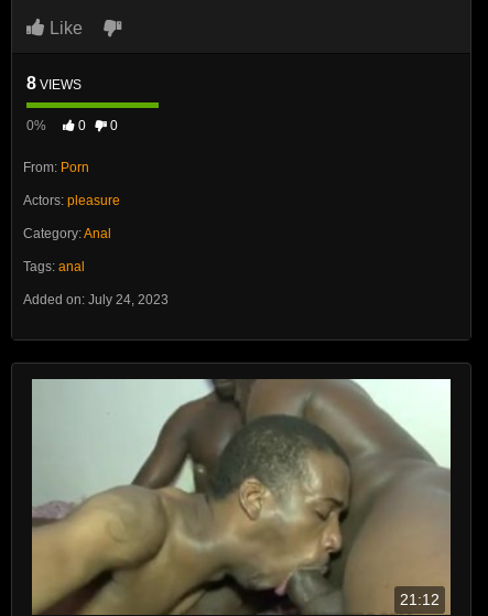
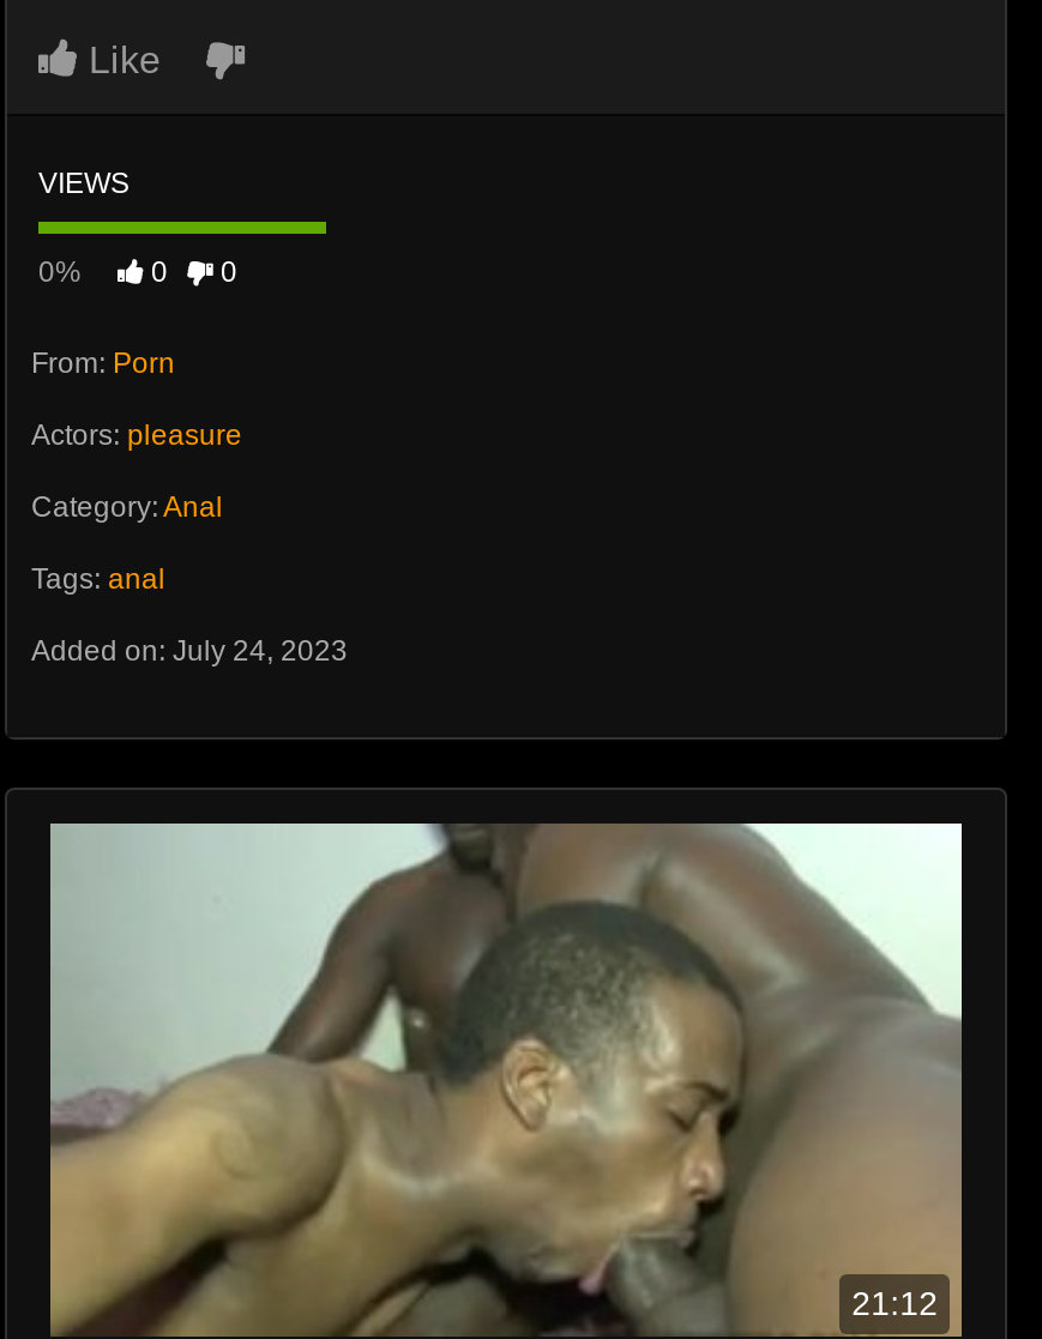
[26,74,82,93] 8 VIEWS -> [38,167,130,200] VIEWS

